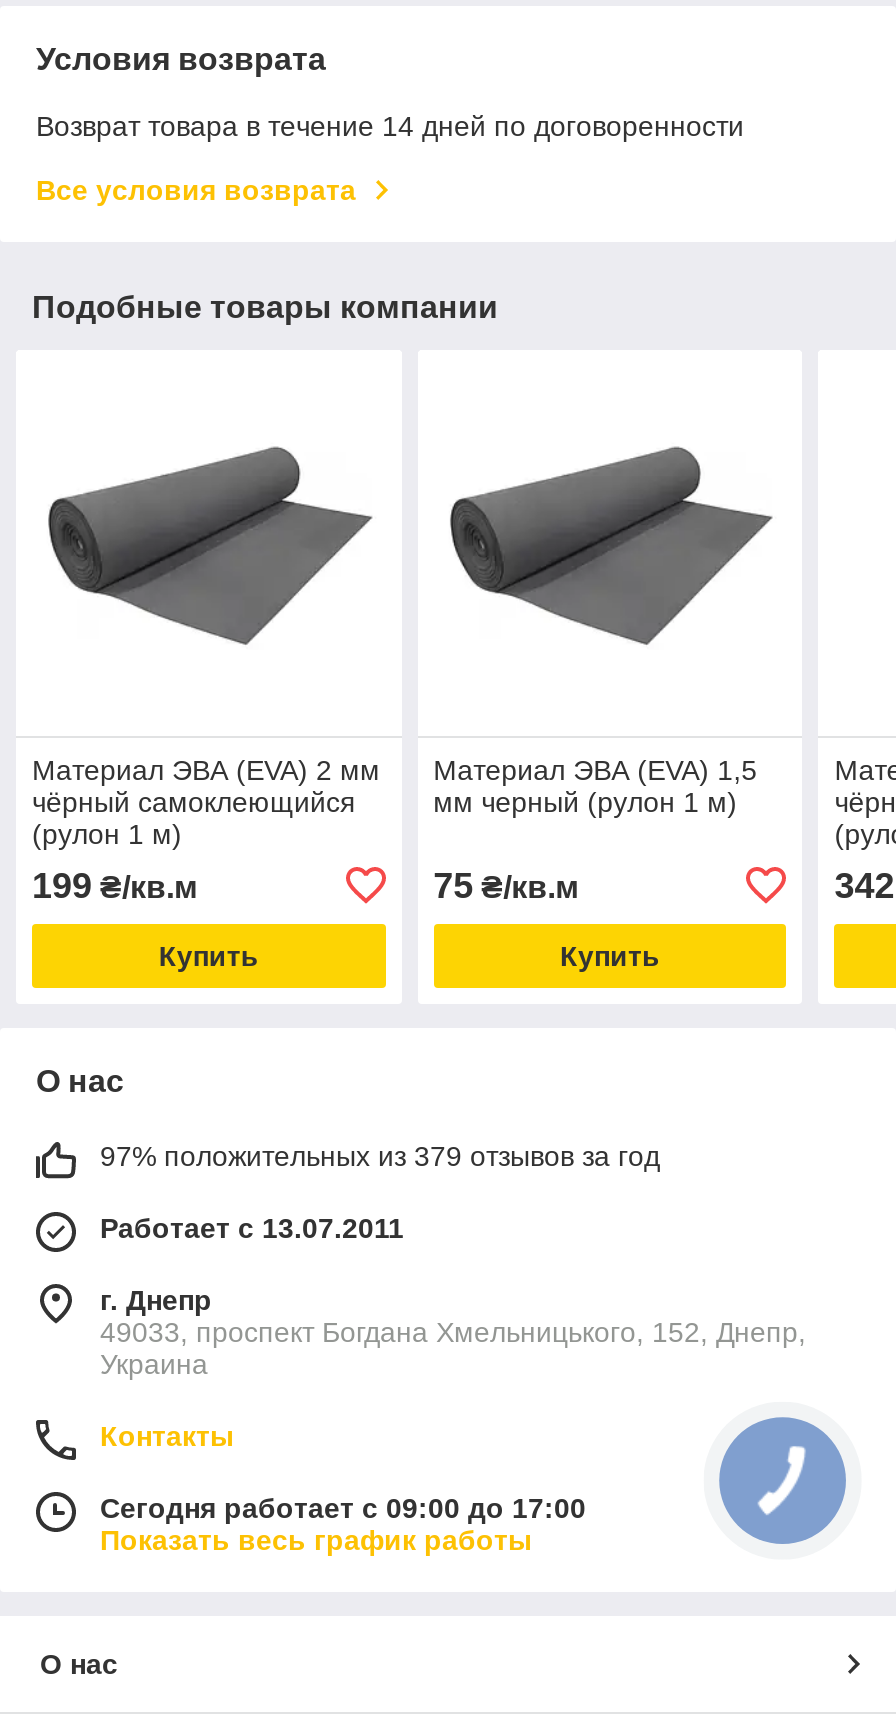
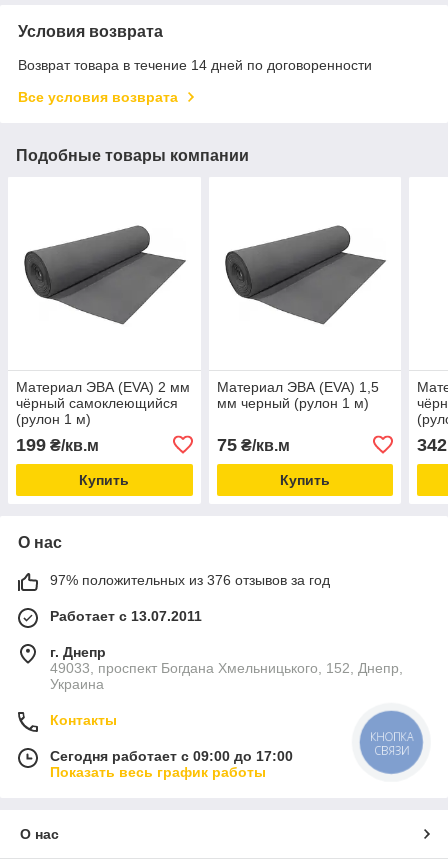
[100,1140,660,1172] 97% положительных из 379 отзывов за год -> [50,572,330,588] 97% положительных из 376 отзывов за год
none -> [370,729,413,758] КНОПКА | СВЯЗИ

